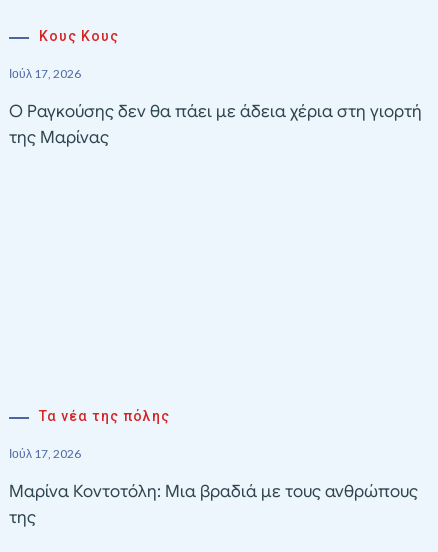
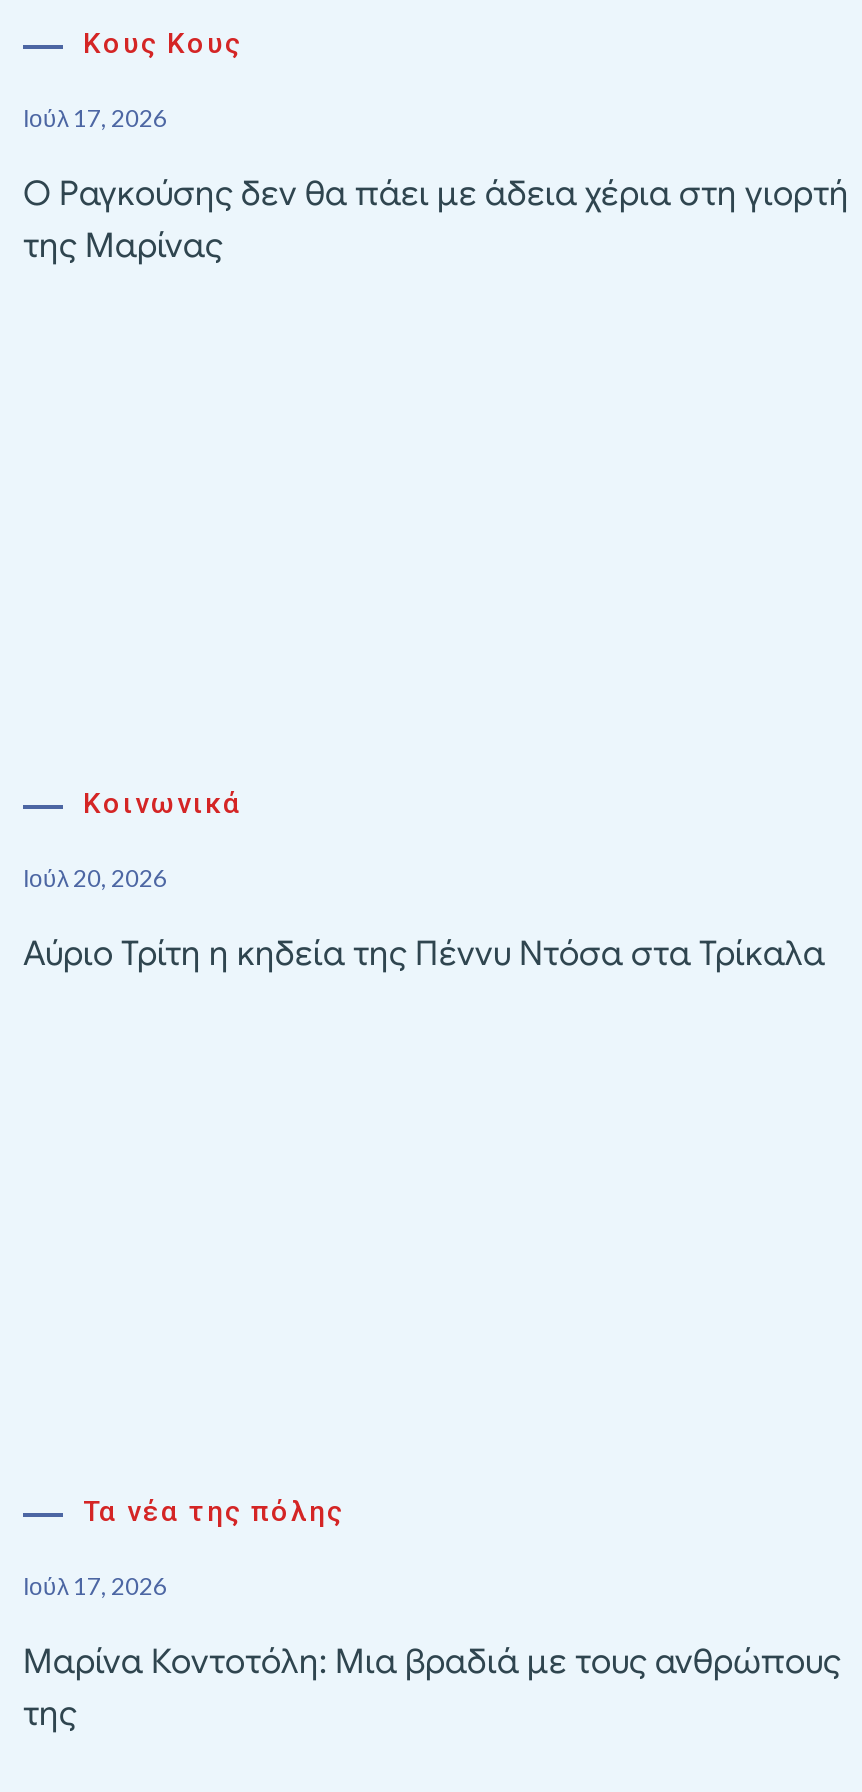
none -> [23,788,825,976] Κοινωνικά | Ιούλ 20, 2026 | Αύριο Τρίτη η κηδεία της Πέννυ Ντόσα στα Τρίκαλα

